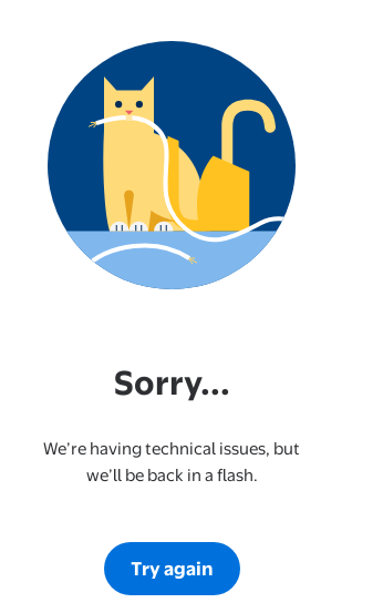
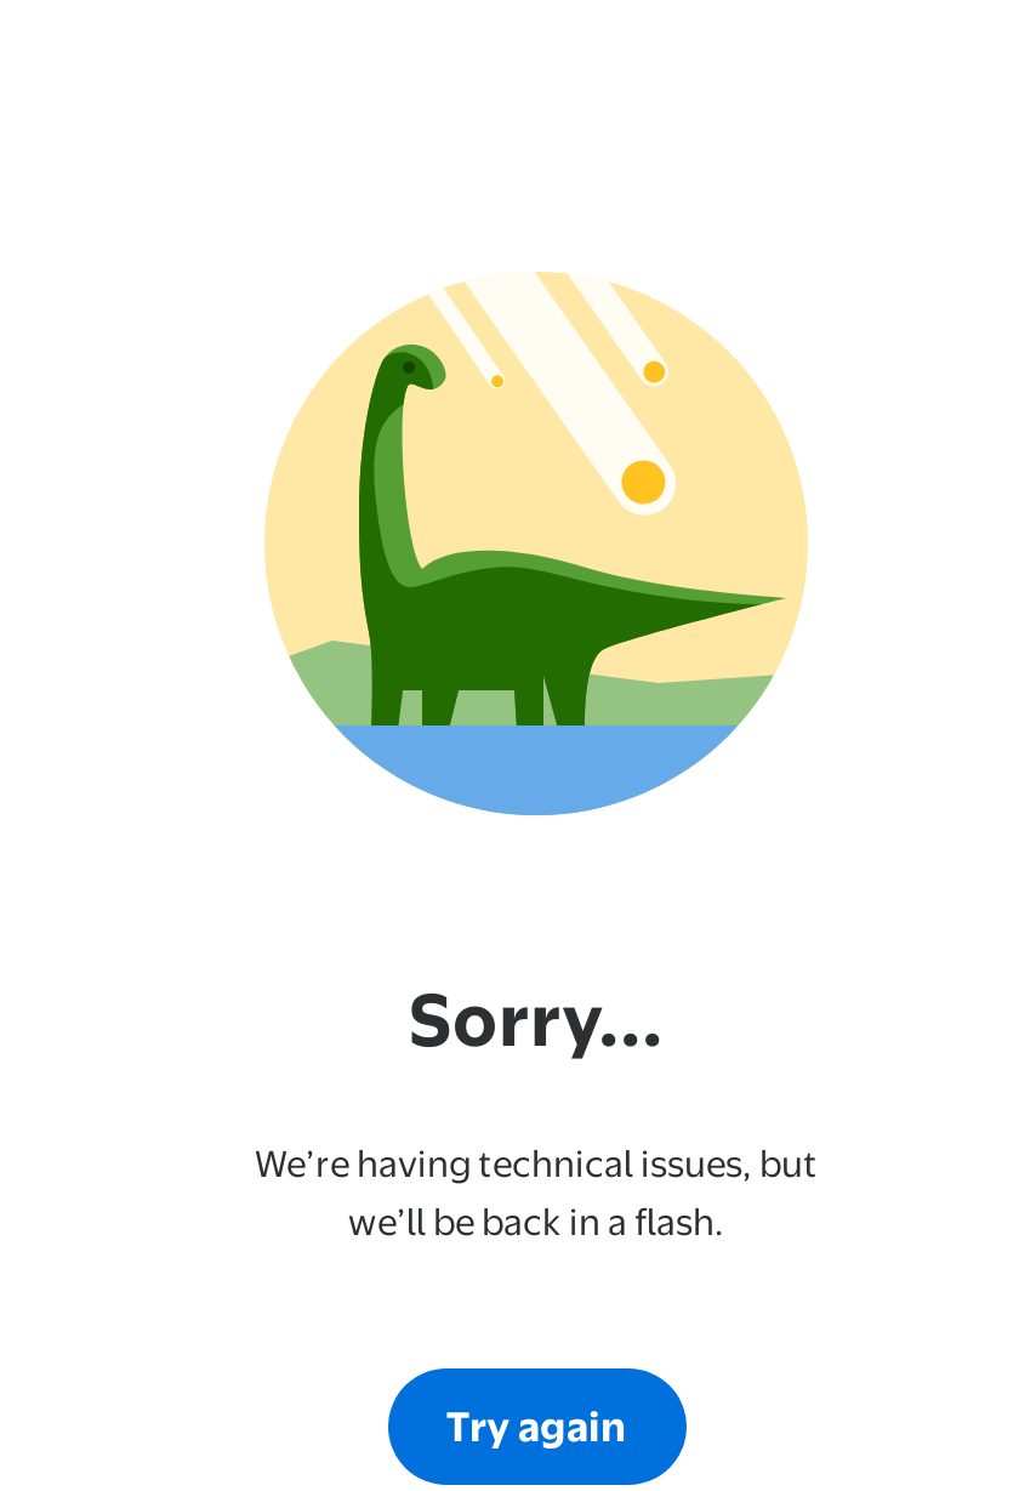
[46,40,297,265] [image] -> [264,272,808,759] [image]

